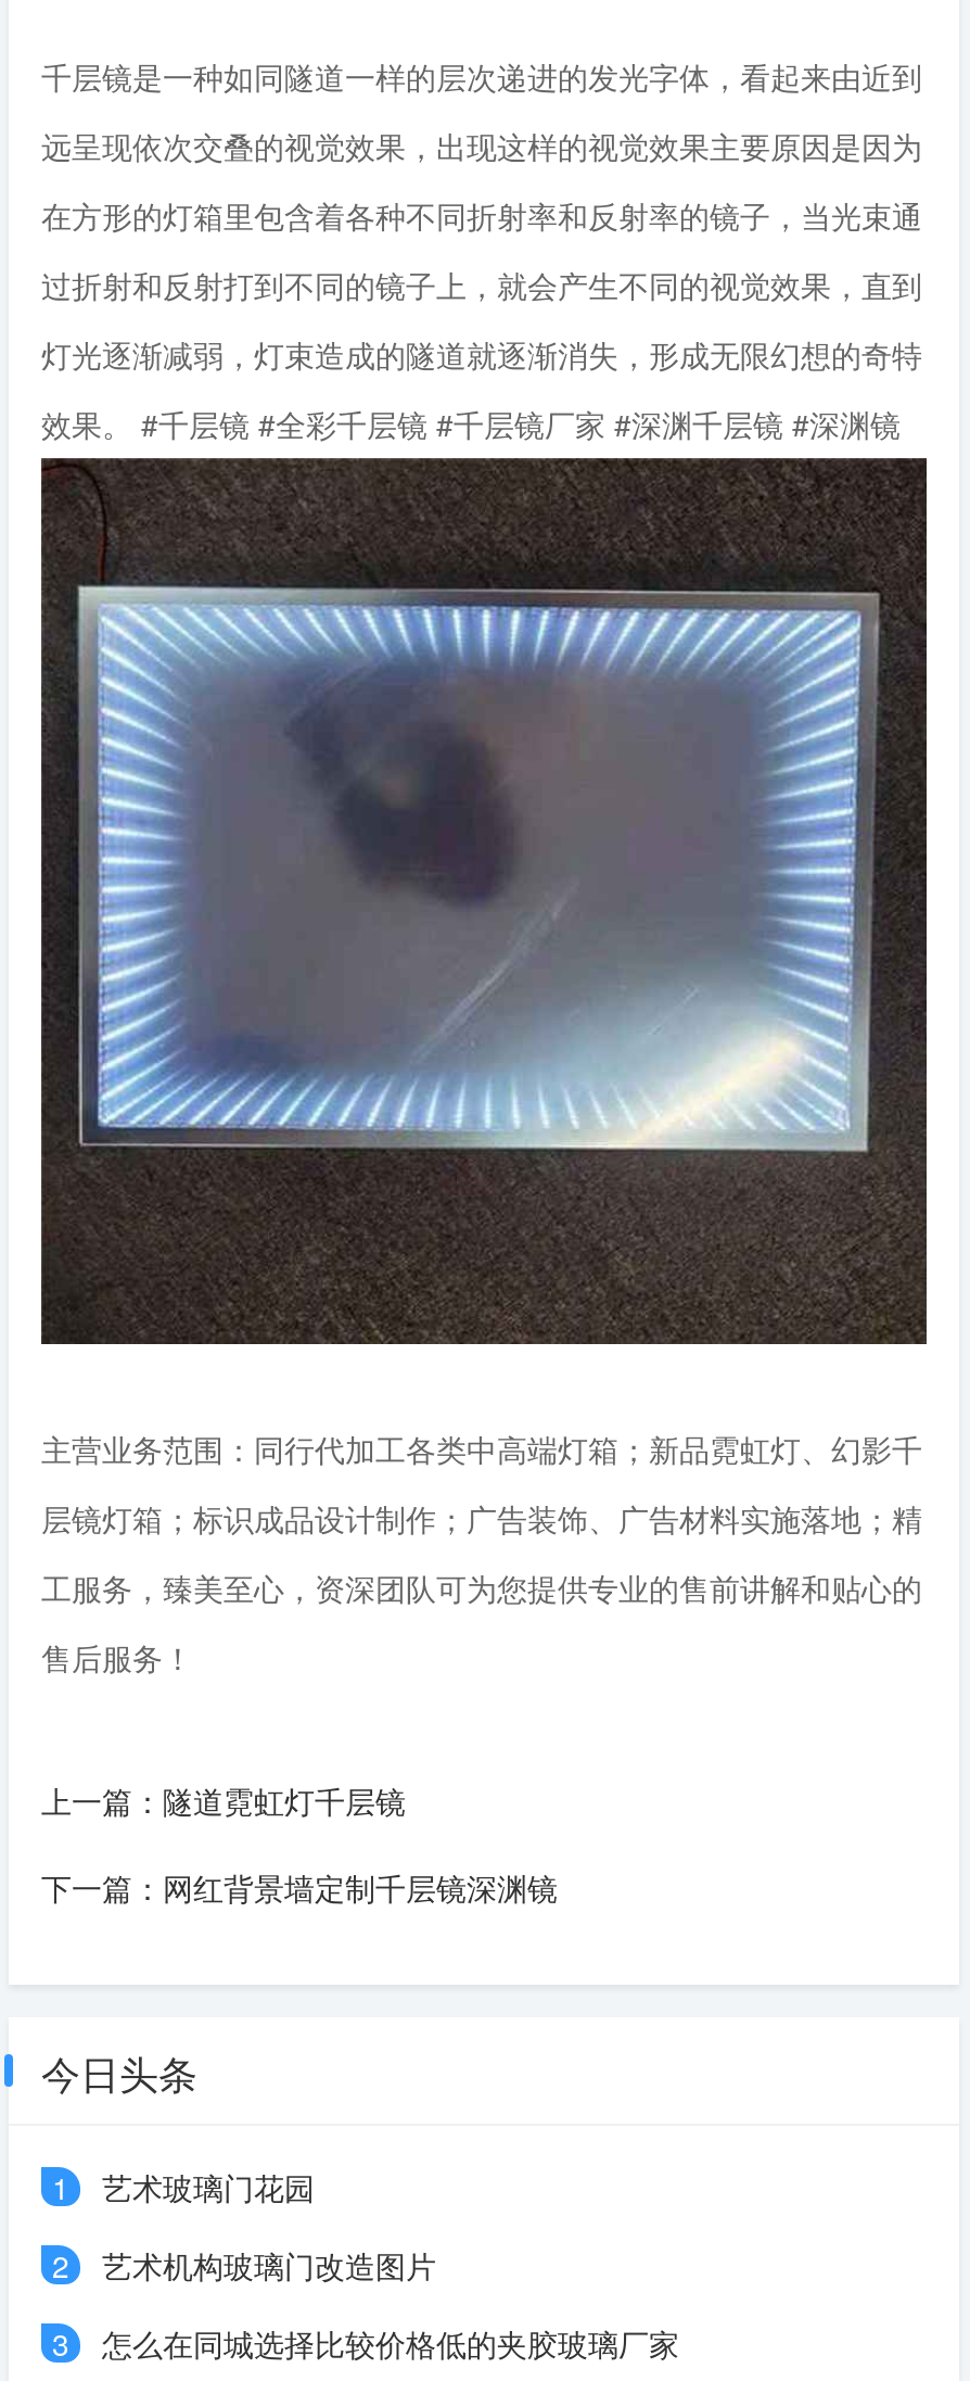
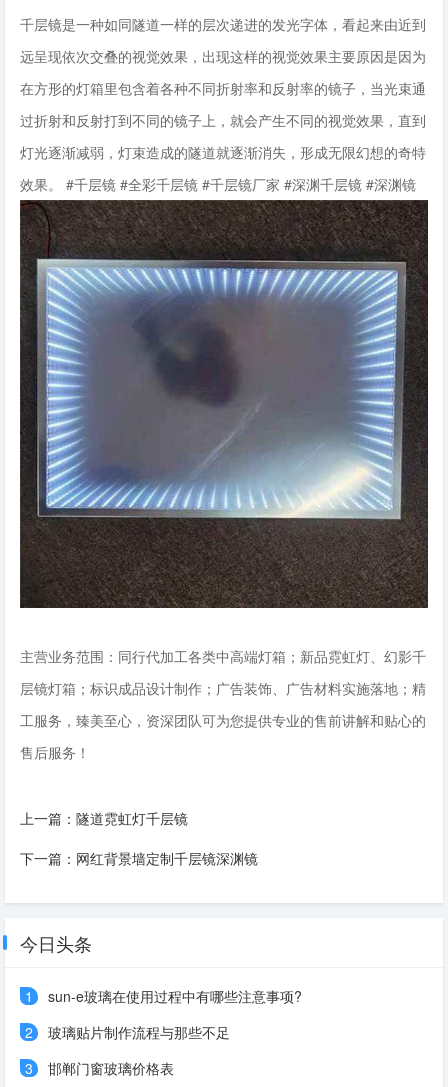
[102,2165,315,2208] 艺术玻璃门花园 -> [48,986,302,1006] sun-e玻璃在使用过程中有哪些注意事项?
[102,2243,436,2287] 艺术机构玻璃门改造图片 -> [48,1022,230,1042] 玻璃贴片制作流程与那些不足
[102,2321,679,2365] 怎么在同城选择比较价格低的夹胶玻璃厂家 -> [48,1058,174,1078] 邯郸门窗玻璃价格表

